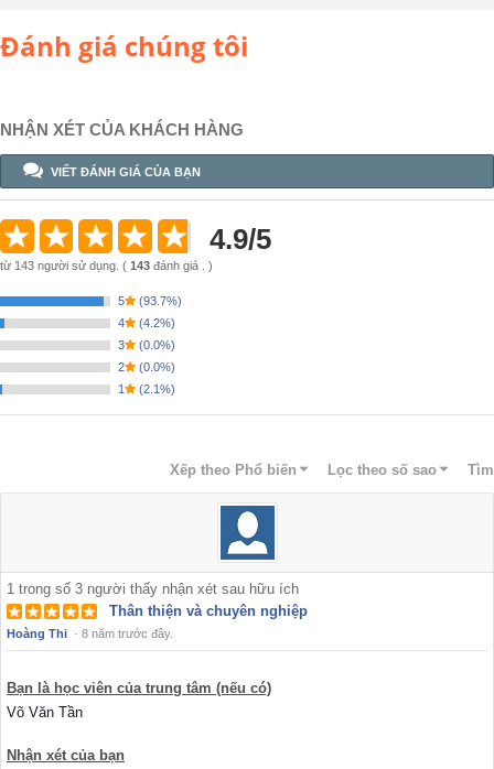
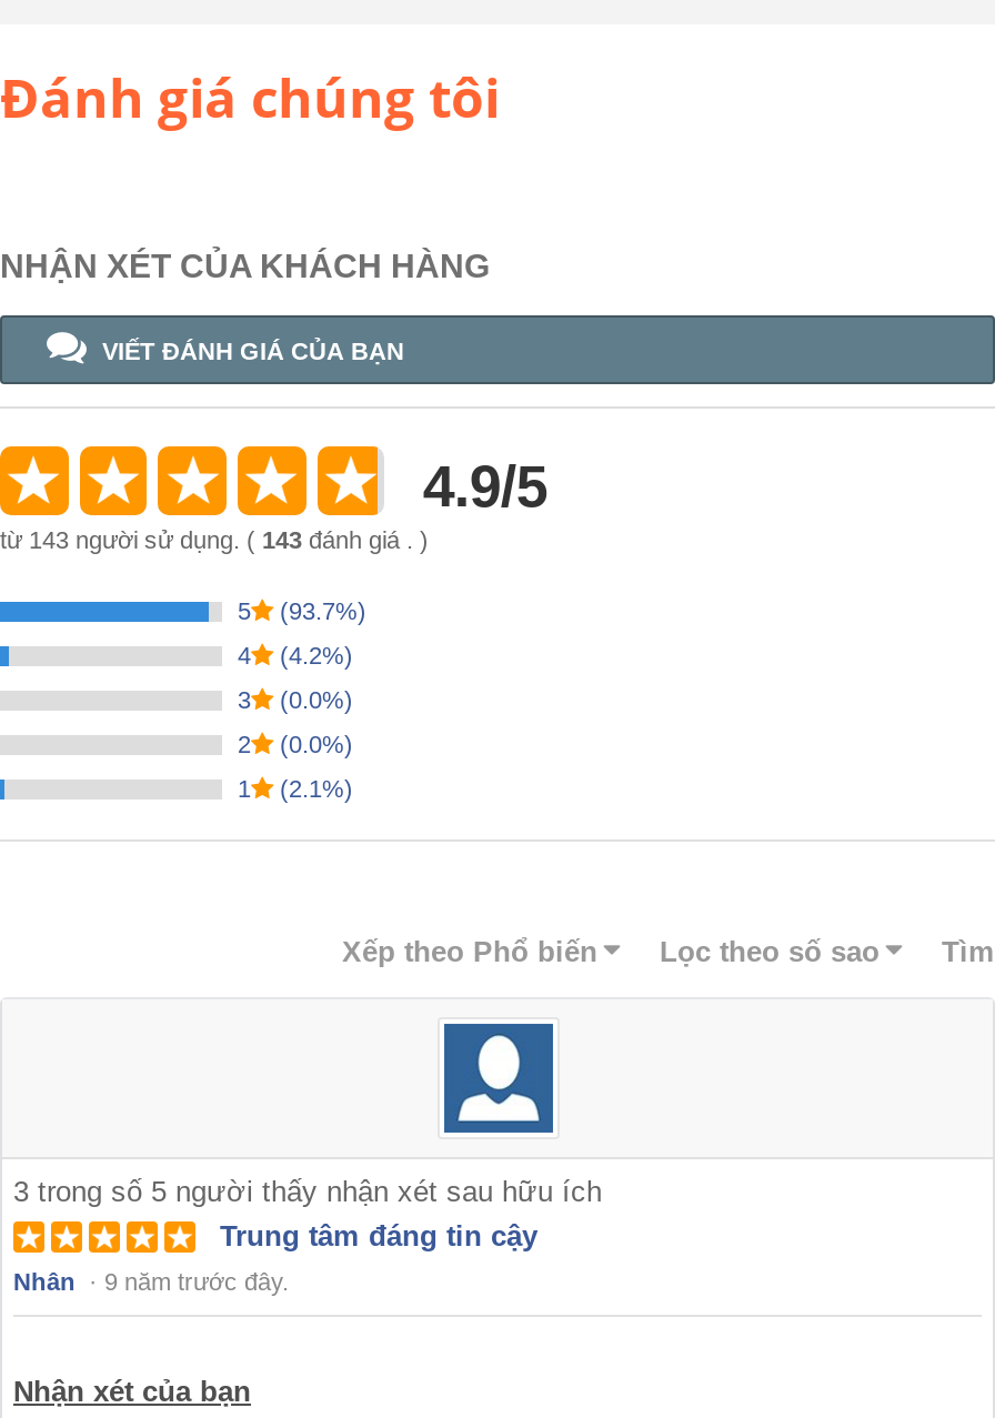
[7,581,308,721] 1 trong số 3 người thấy nhận xét sau hữu ích | Thân thiện và chuyên nghiệp | Hoàng Thi · 8 năm trước đây. | Bạn là học viên của trung tâm (nếu có) | Võ Văn Tần -> [13,1175,602,1295] 3 trong số 5 người thấy nhận xét sau hữu ích | Trung tâm đáng tin cậy | Nhân · 9 năm trước đây.

